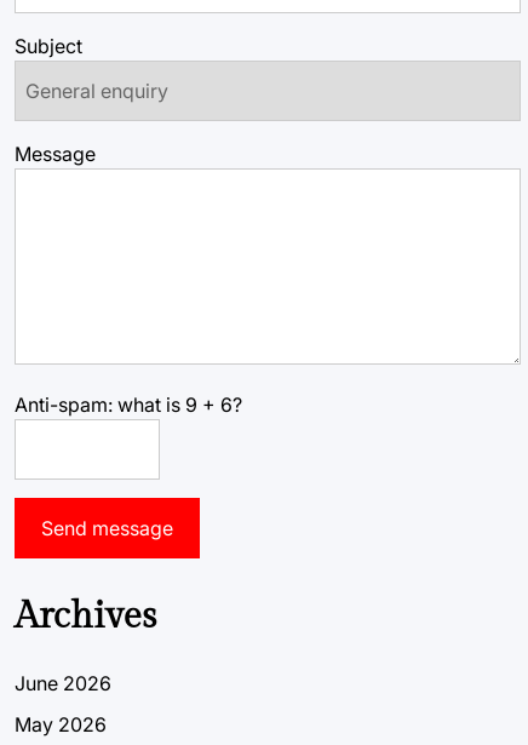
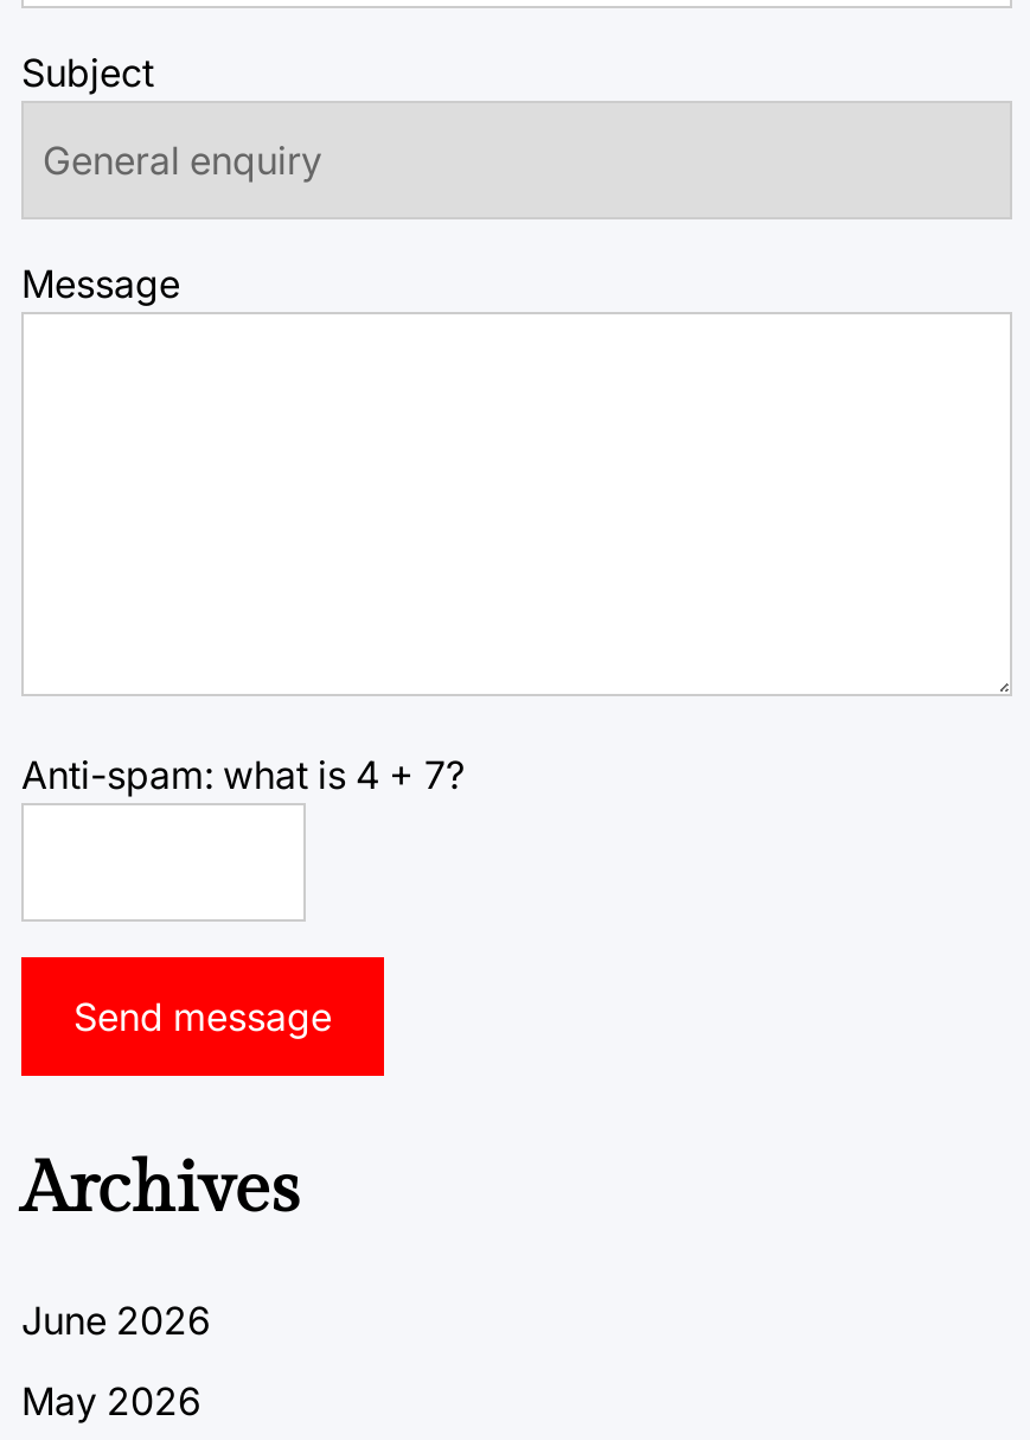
[15,392,242,417] Anti-spam: what is 9 + 6? -> [21,751,465,798] Anti-spam: what is 4 + 7?

